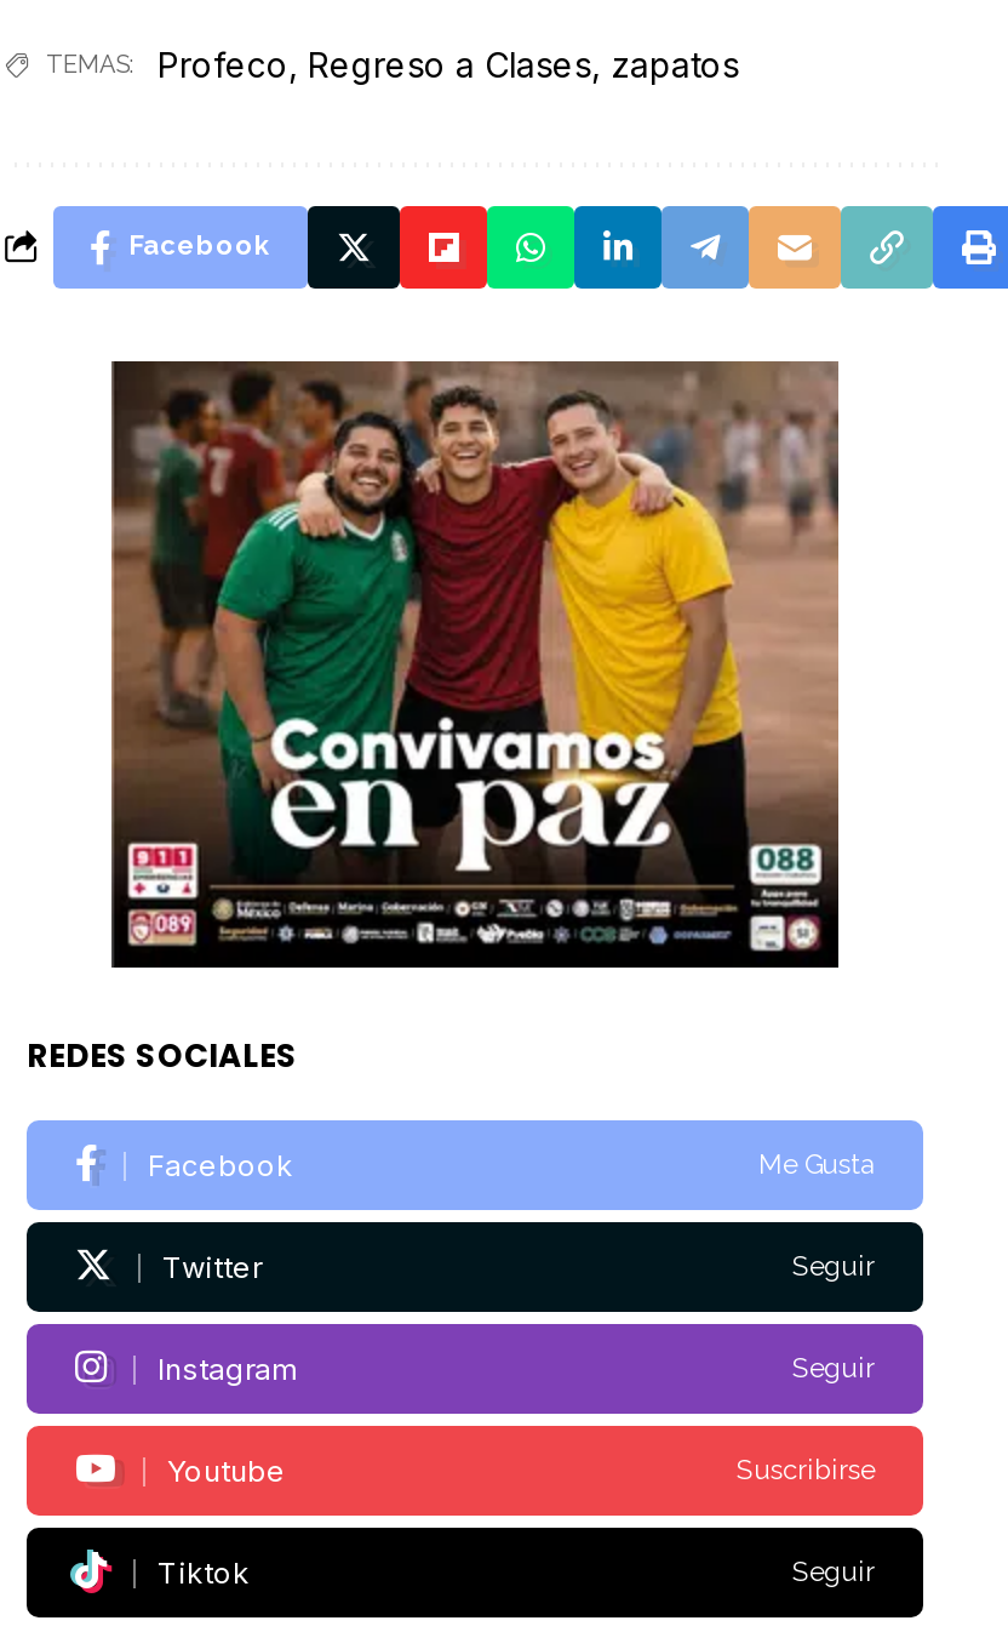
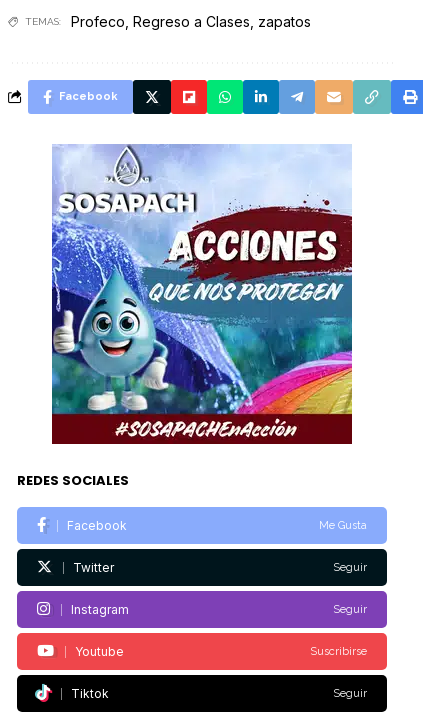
[109,359,841,970] [image] -> [51,144,353,445] [image]

